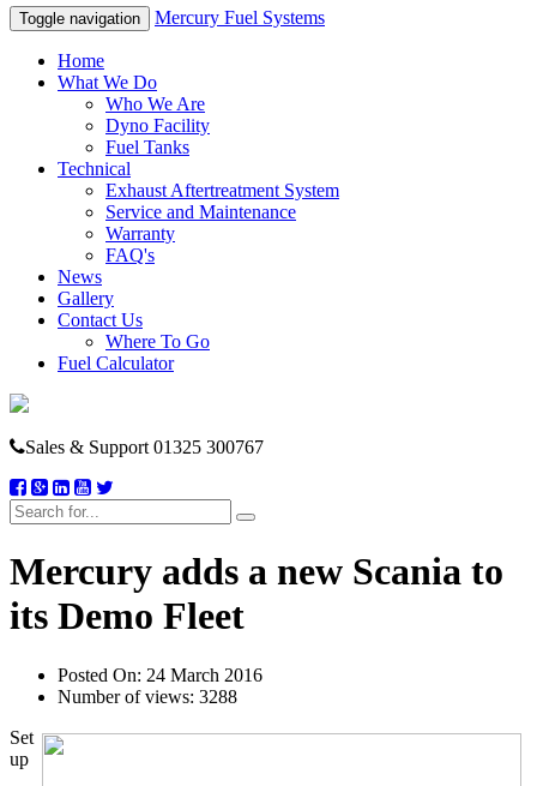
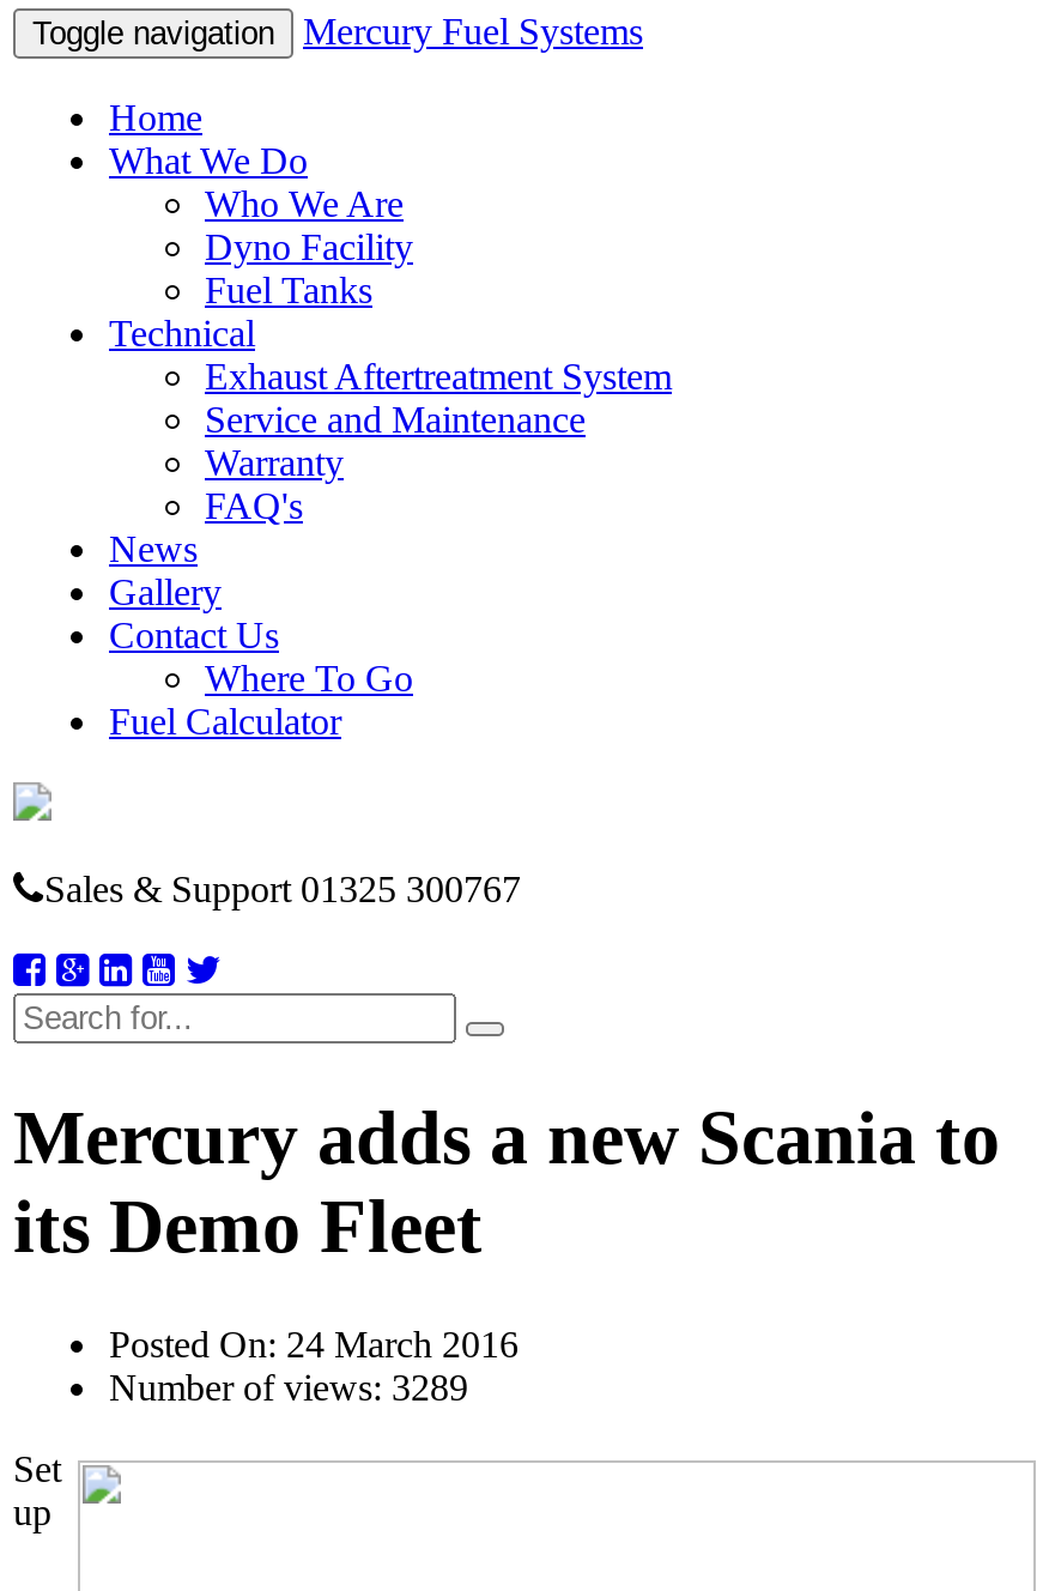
[58,686,237,707] Number of views: 3288 -> [109,1367,468,1407] Number of views: 3289

